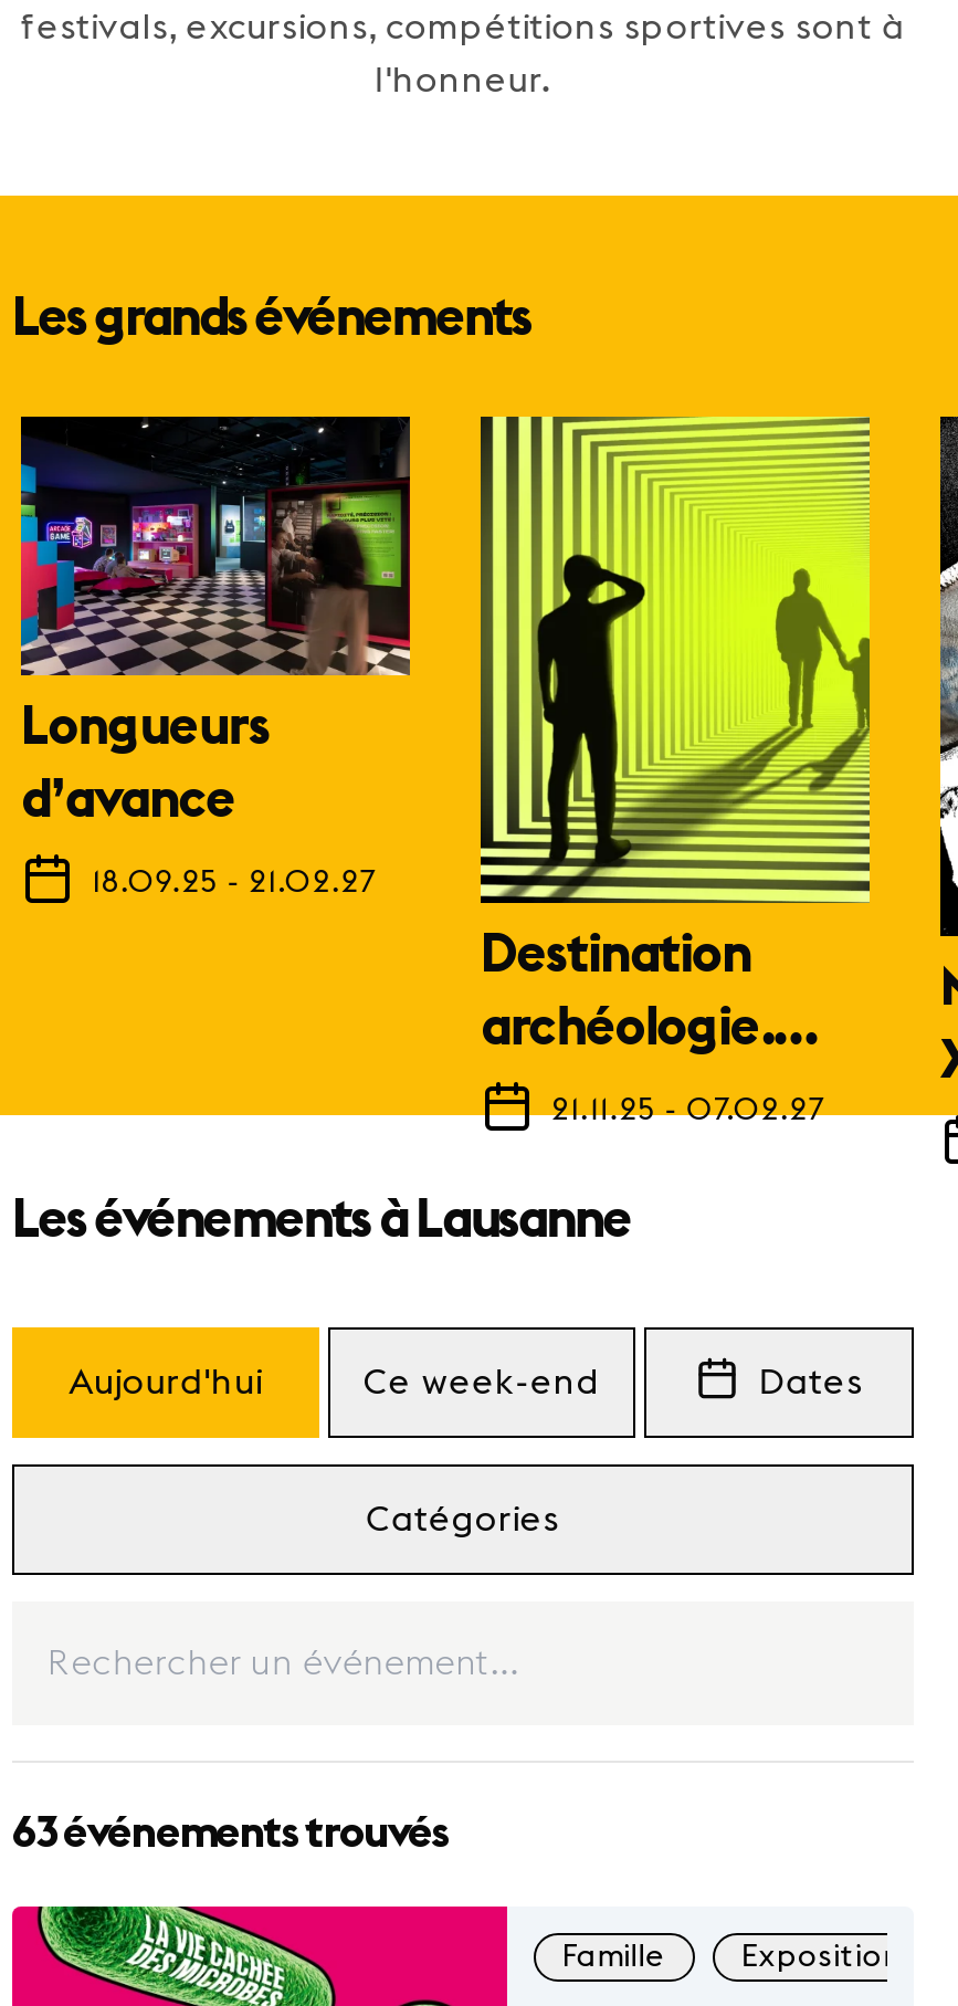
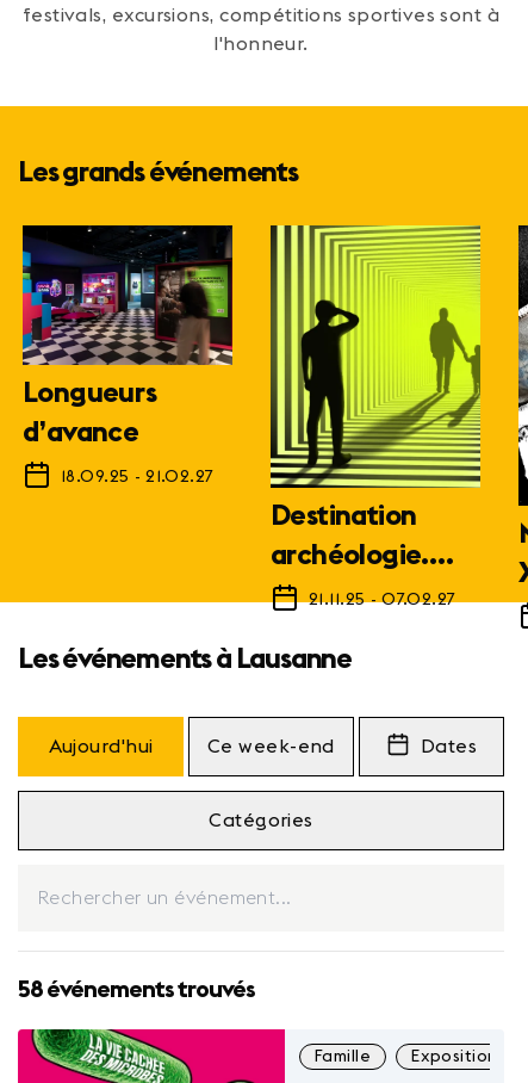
[12,1811,450,1856] 63 événements trouvés -> [18,978,255,1002] 58 événements trouvés

